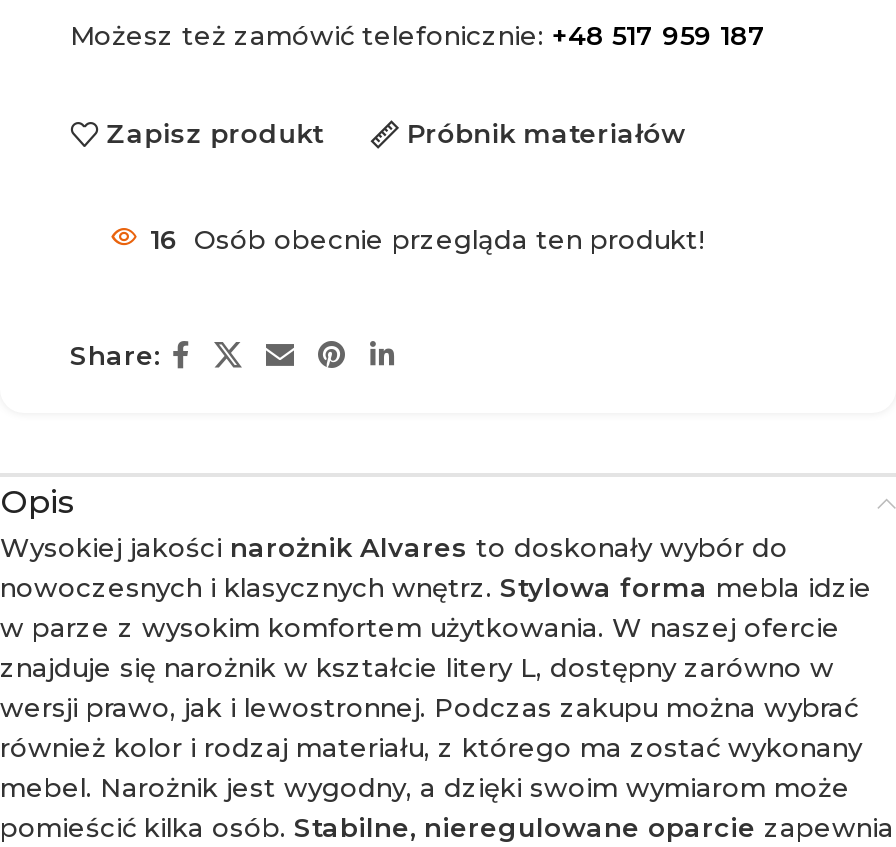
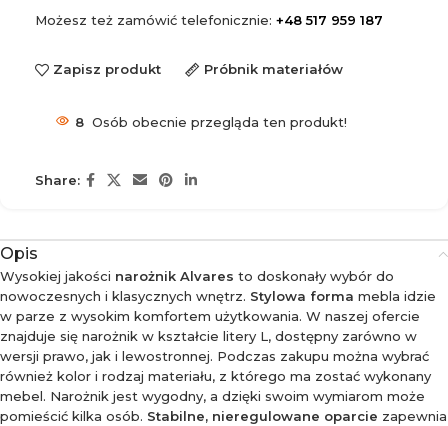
[150,222,704,254] 16 Osób obecnie przegląda ten produkt! -> [75,113,347,129] 8 Osób obecnie przegląda ten produkt!

